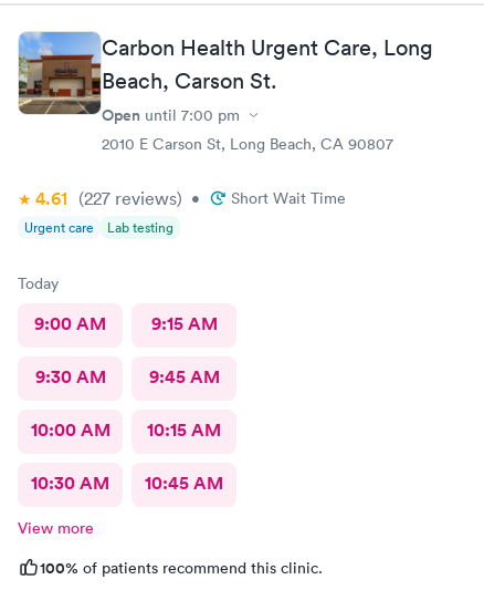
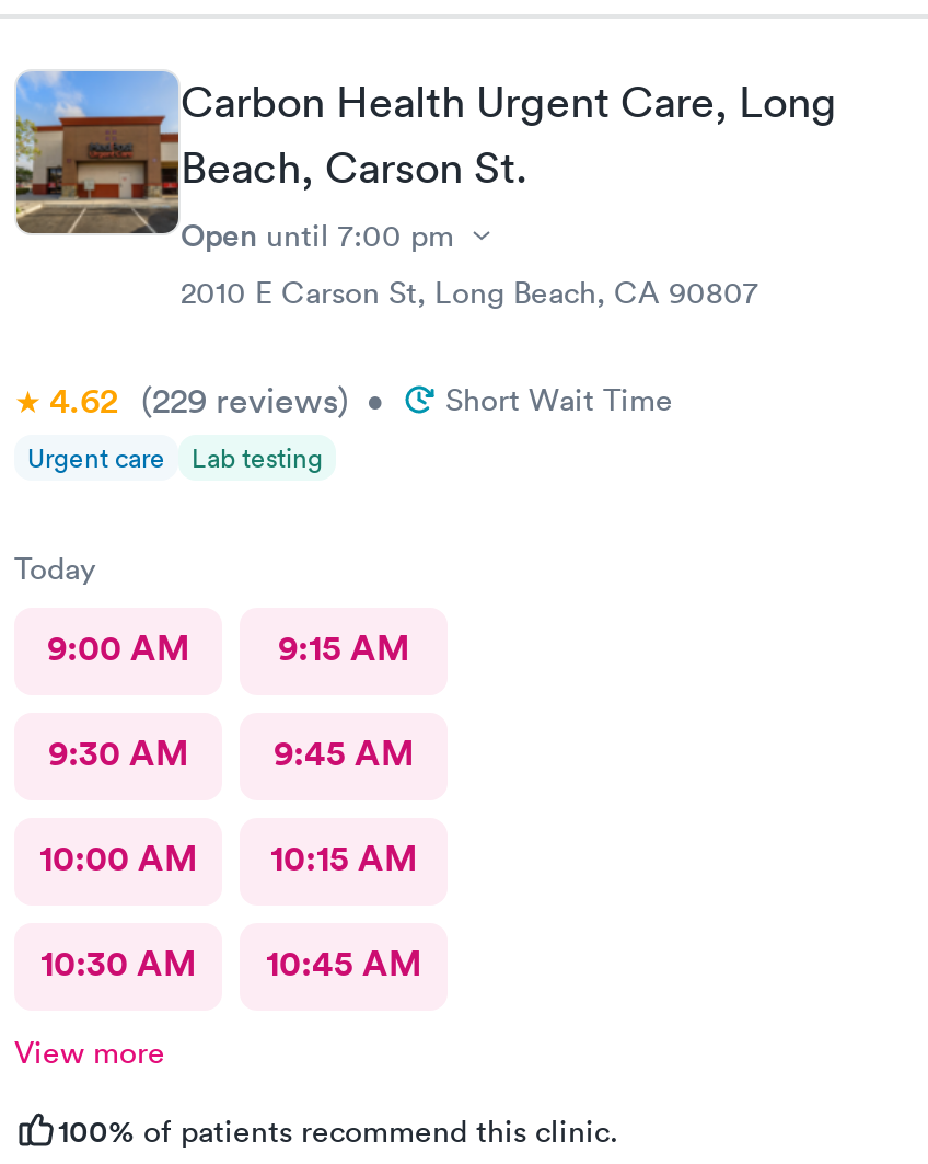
[35,187,346,210] 4.61 (227 reviews) • Short Wait Time -> [49,378,673,424] 4.62 (229 reviews) • Short Wait Time

